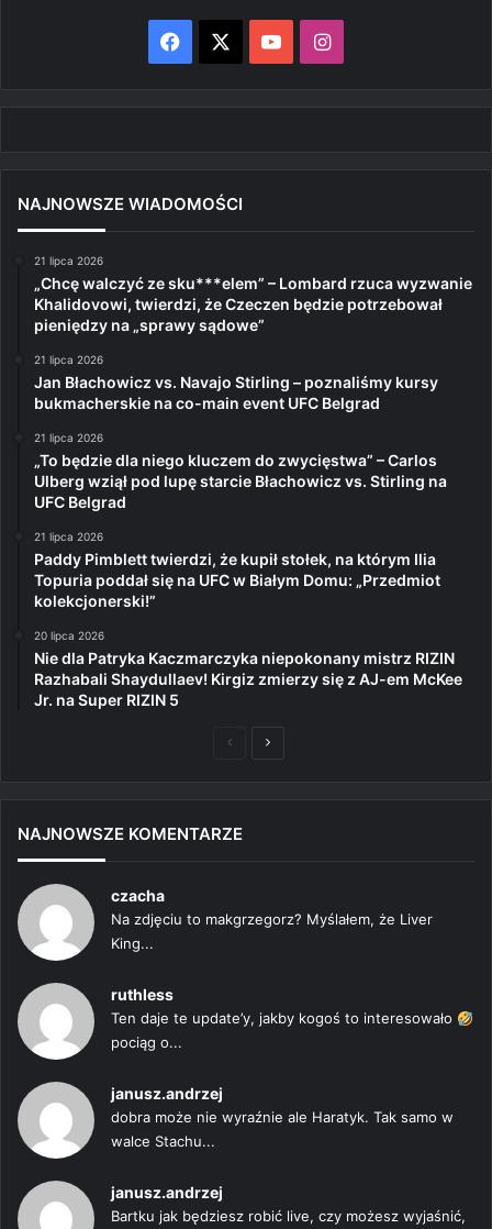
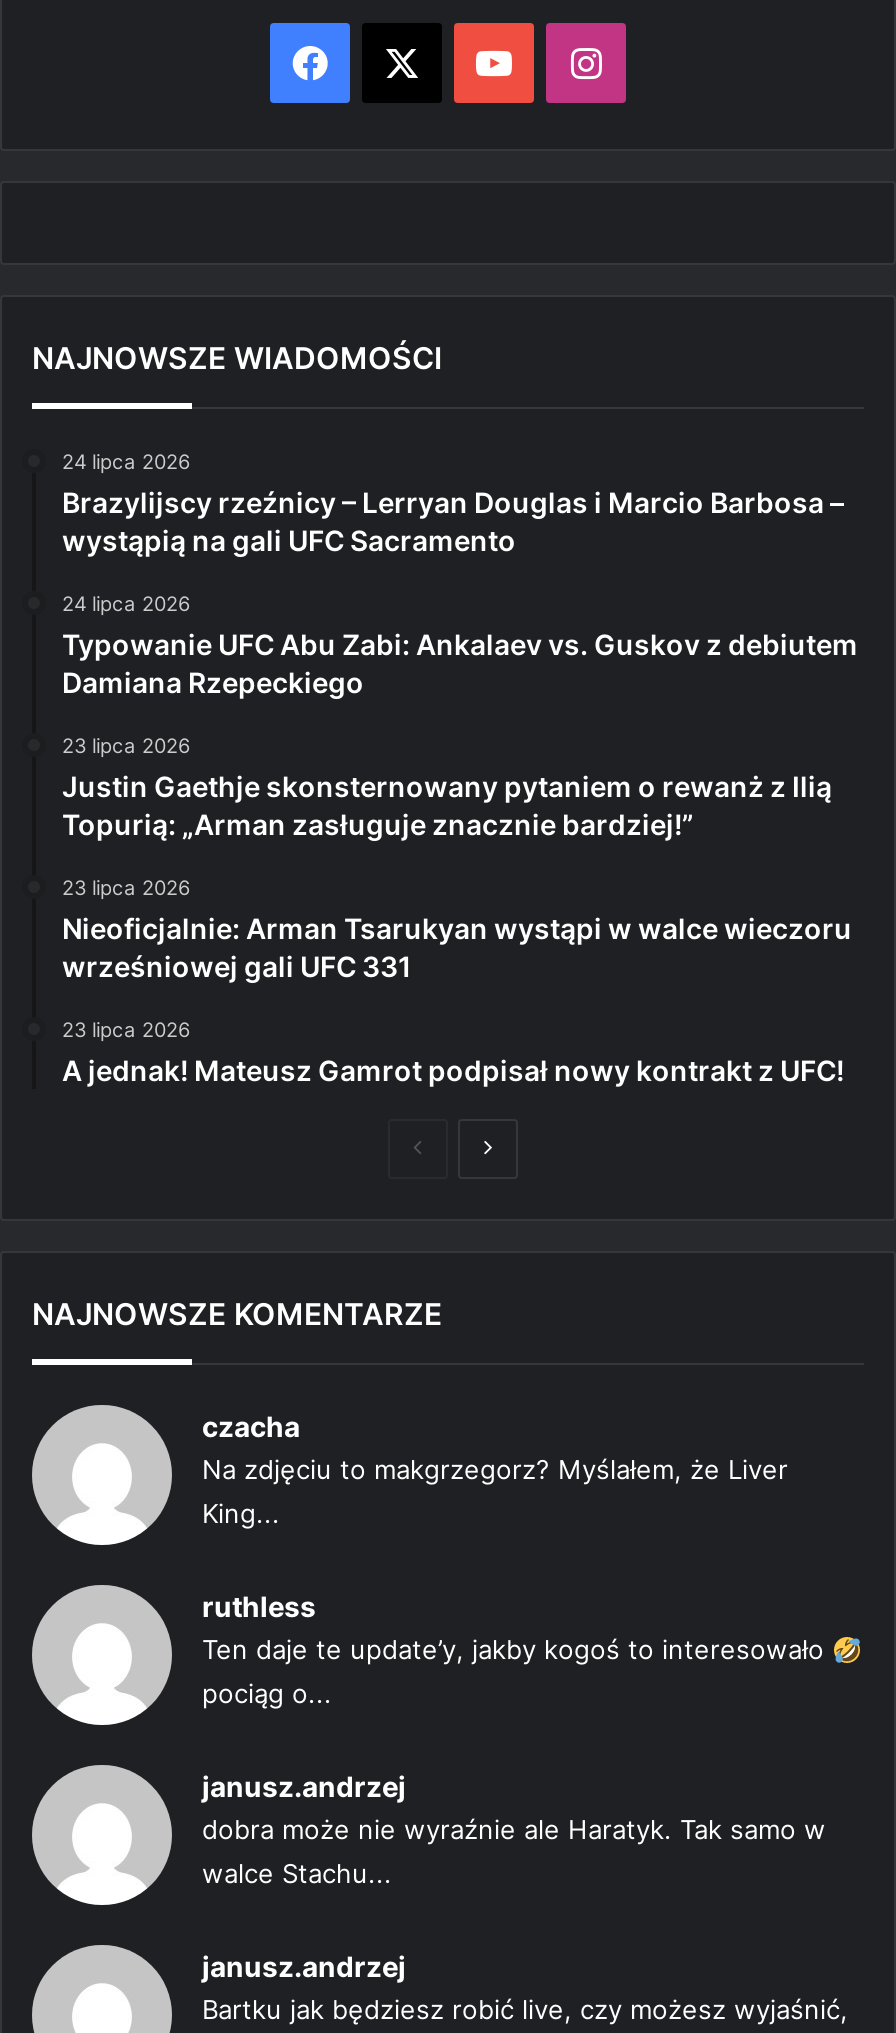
[34,254,472,335] 21 lipca 2026 | „Chcę walczyć ze sku***elem” – Lombard rzuca wyzwanie | Khalidovowi, twierdzi, że Czeczen będzie potrzebował | pieniędzy na „sprawy sądowe” -> [62,450,844,558] 24 lipca 2026 | Brazylijscy rzeźnicy – Lerryan Douglas i Marcio Barbosa – | wystąpią na gali UFC Sacramento
[34,353,438,413] 21 lipca 2026 | Jan Błachowicz vs. Navajo Stirling – poznaliśmy kursy | bukmacherskie na co-main event UFC Belgrad -> [62,592,858,700] 24 lipca 2026 | Typowanie UFC Abu Zabi: Ankalaev vs. Guskov z debiutem | Damiana Rzepeckiego
[34,431,447,512] 21 lipca 2026 | „To będzie dla niego kluczem do zwycięstwa” – Carlos | Ulberg wziął pod lupę starcie Błachowicz vs. Stirling na | UFC Belgrad -> [62,734,832,842] 23 lipca 2026 | Justin Gaethje skonsternowany pytaniem o rewanż z Ilią | Topurią: „Arman zasługuje znacznie bardziej!”
[34,530,440,611] 21 lipca 2026 | Paddy Pimblett twierdzi, że kupił stołek, na którym Ilia | Topuria poddał się na UFC w Białym Domu: „Przedmiot | kolekcjonerski!” -> [62,876,852,984] 23 lipca 2026 | Nieoficjalnie: Arman Tsarukyan wystąpi w walce wieczoru | wrześniowej gali UFC 331
[34,629,462,709] 20 lipca 2026 | Nie dla Patryka Kaczmarczyka niepokonany mistrz RIZIN | Razhabali Shaydullaev! Kirgiz zmierzy się z AJ-em McKee | Jr. na Super RIZIN 5 -> [62,1018,844,1088] 23 lipca 2026 | A jednak! Mateusz Gamrot podpisał nowy kontrakt z UFC!

